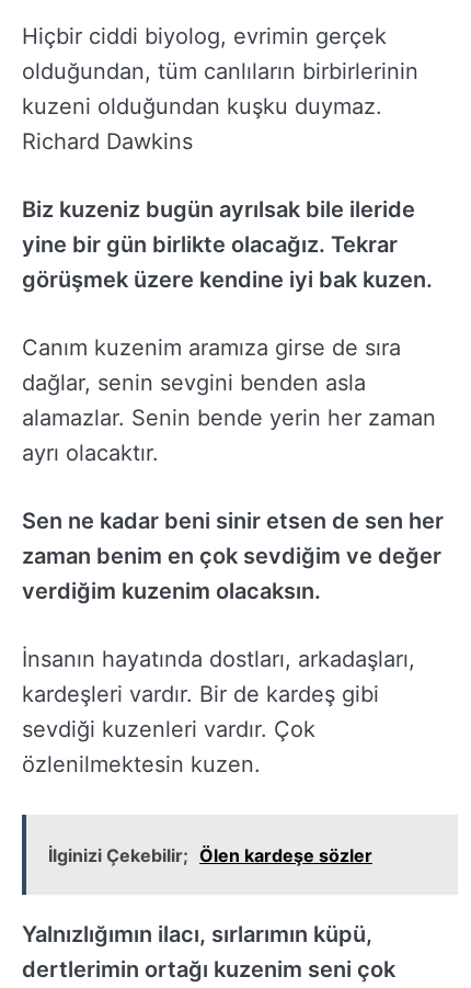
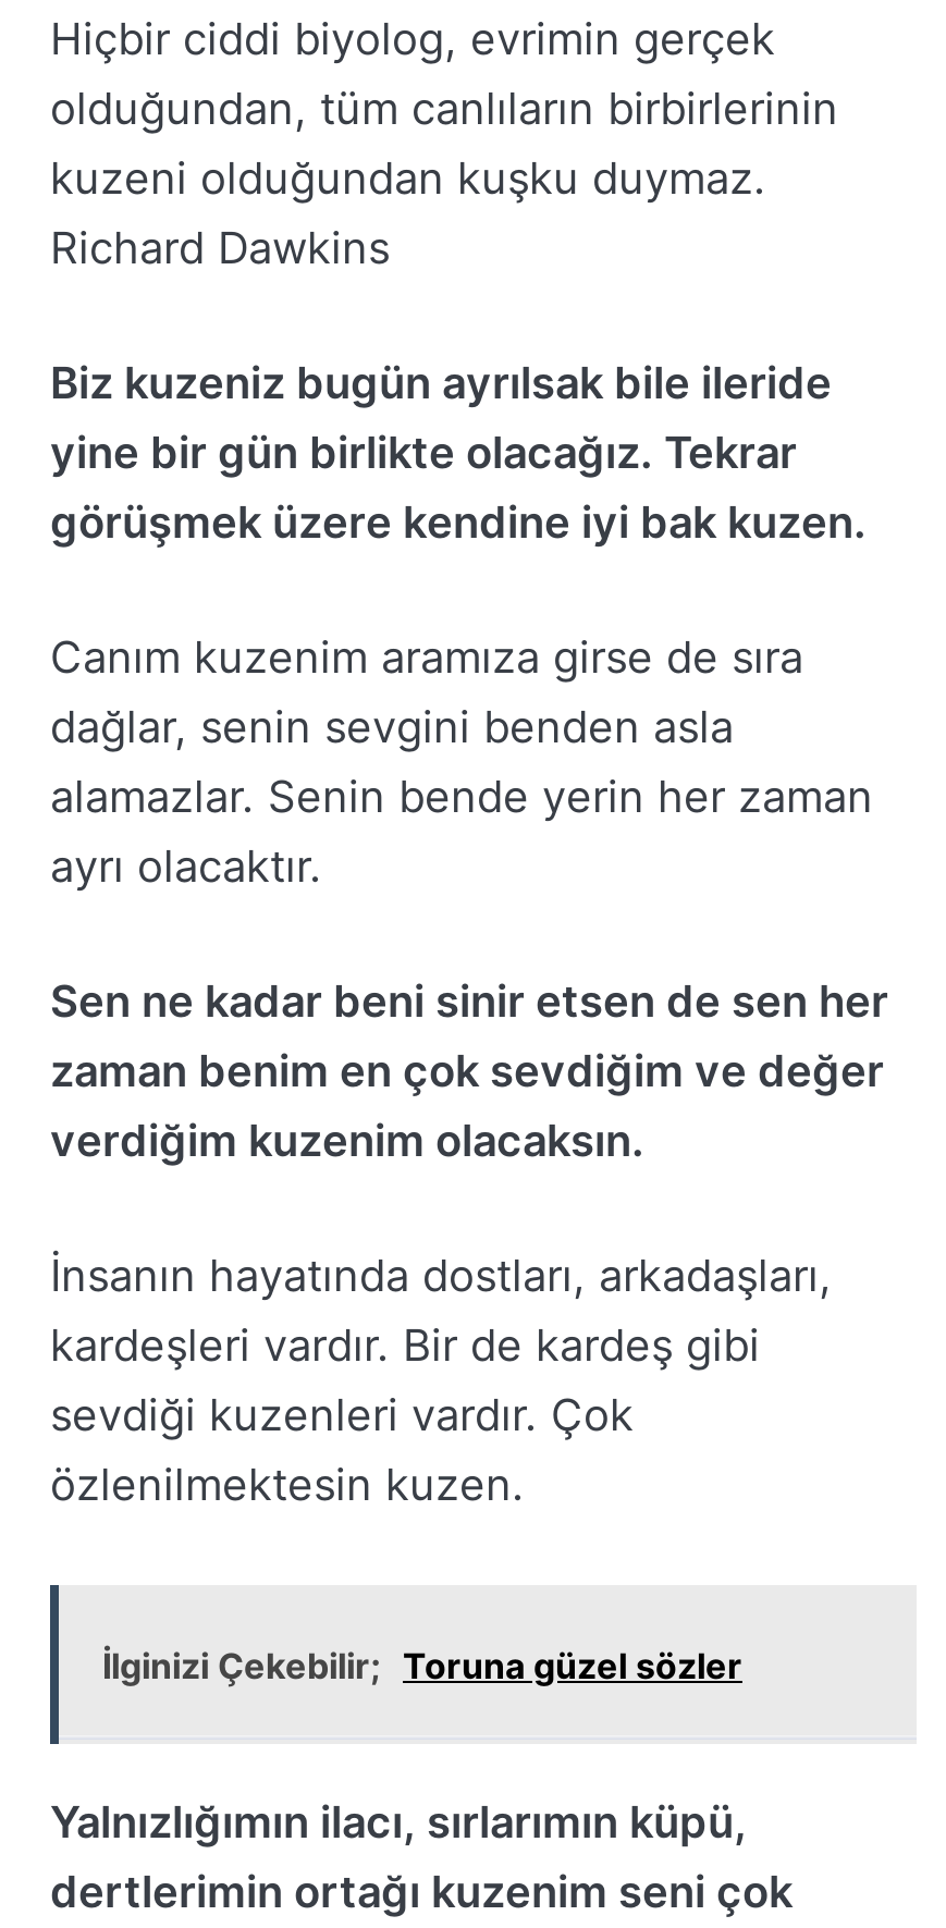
[48,844,372,866] İlginizi Çekebilir; Ölen kardeşe sözler -> [102,1643,742,1687] İlginizi Çekebilir; Toruna güzel sözler

